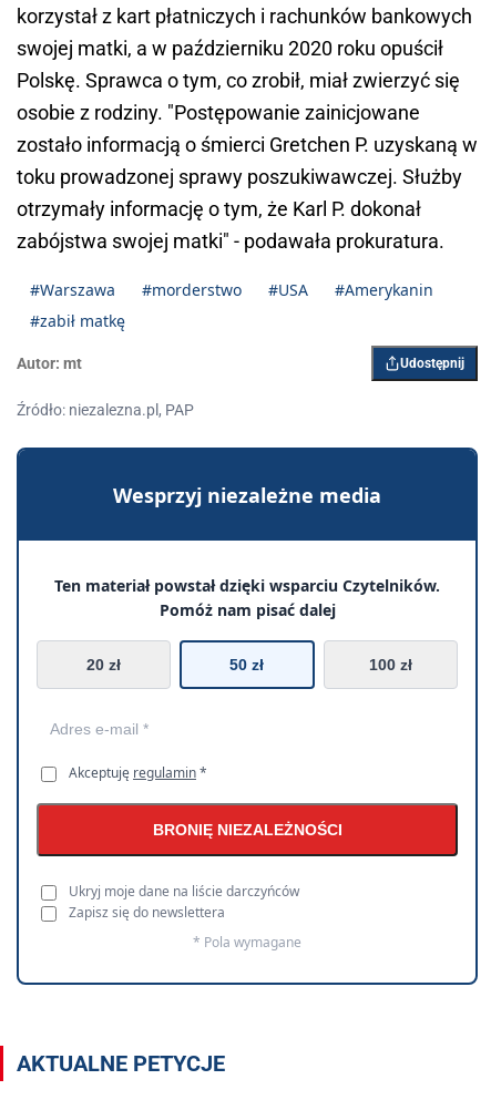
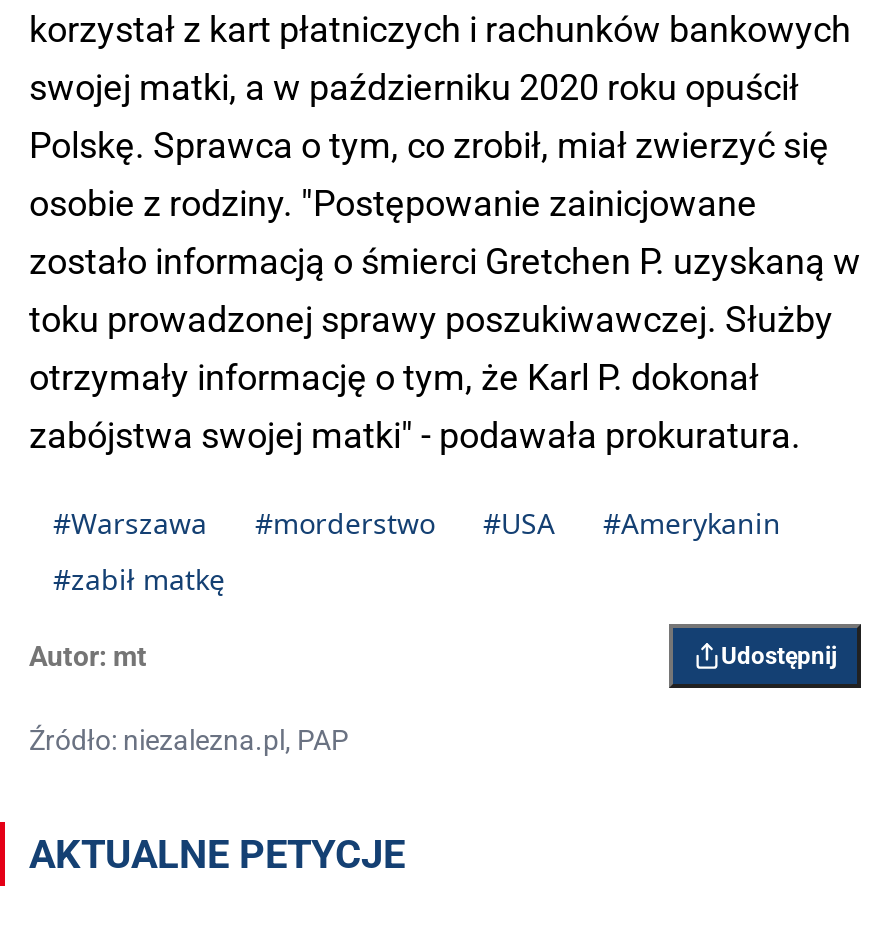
[16,446,479,986] [image] | Wesprzyj niezależne media | Ten materiał powstał dzięki wsparciu Czytelników. | Pomóż nam pisać dalej | 20 zł | 50 zł | 100 zł -> none
[69,763,342,952] Akceptuję regulamin * | BRONIĘ NIEZALEŻNOŚCI | Ukryj moje dane na liście darczyńców | Zapisz się do newslettera | * Pola wymagane -> none

